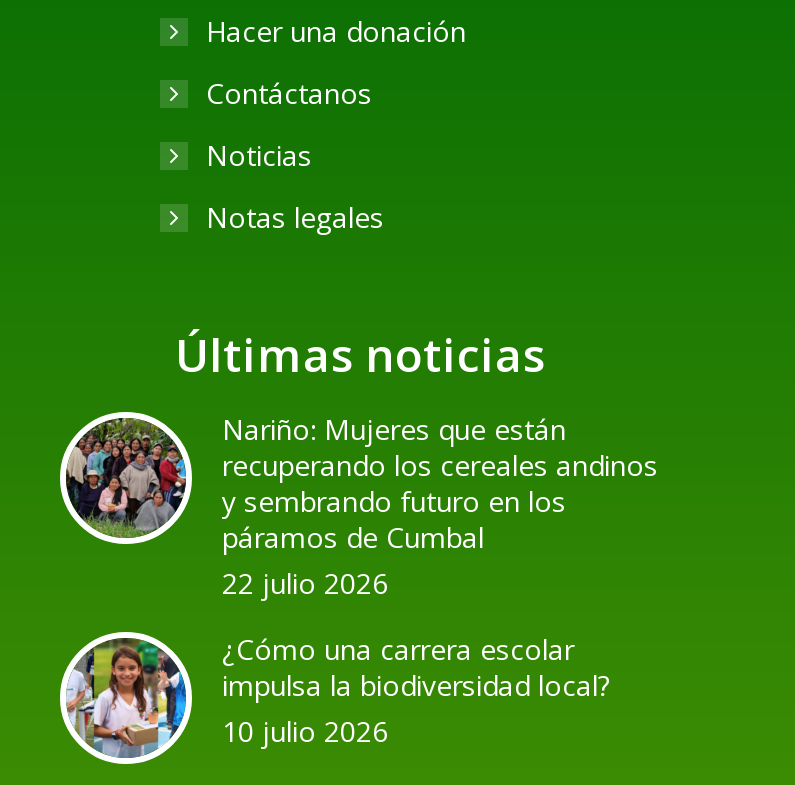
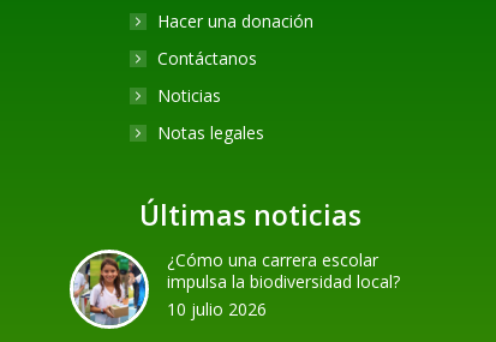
[64,410,658,602] [image] | Nariño: Mujeres que están | recuperando los cereales andinos | y sembrando futuro en los | páramos de Cumbal | 22 julio 2026 -> none

